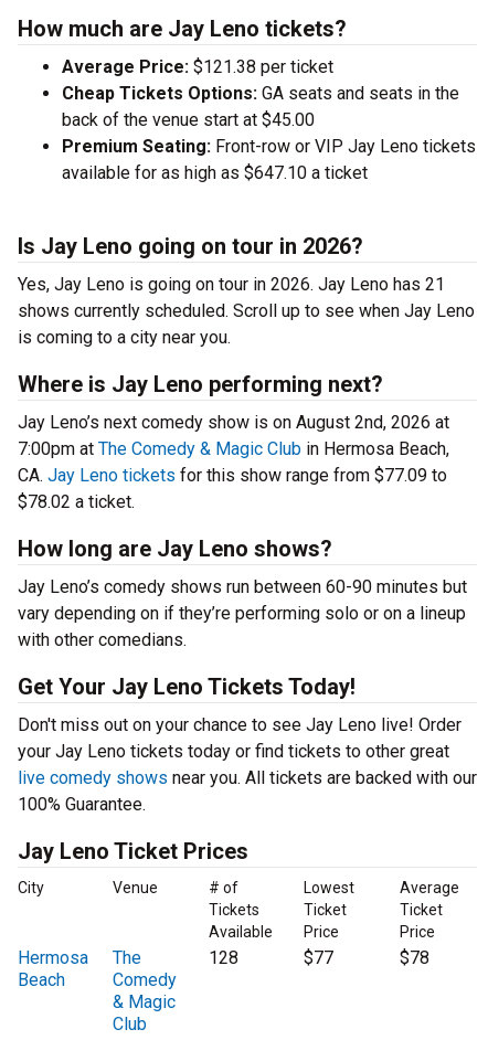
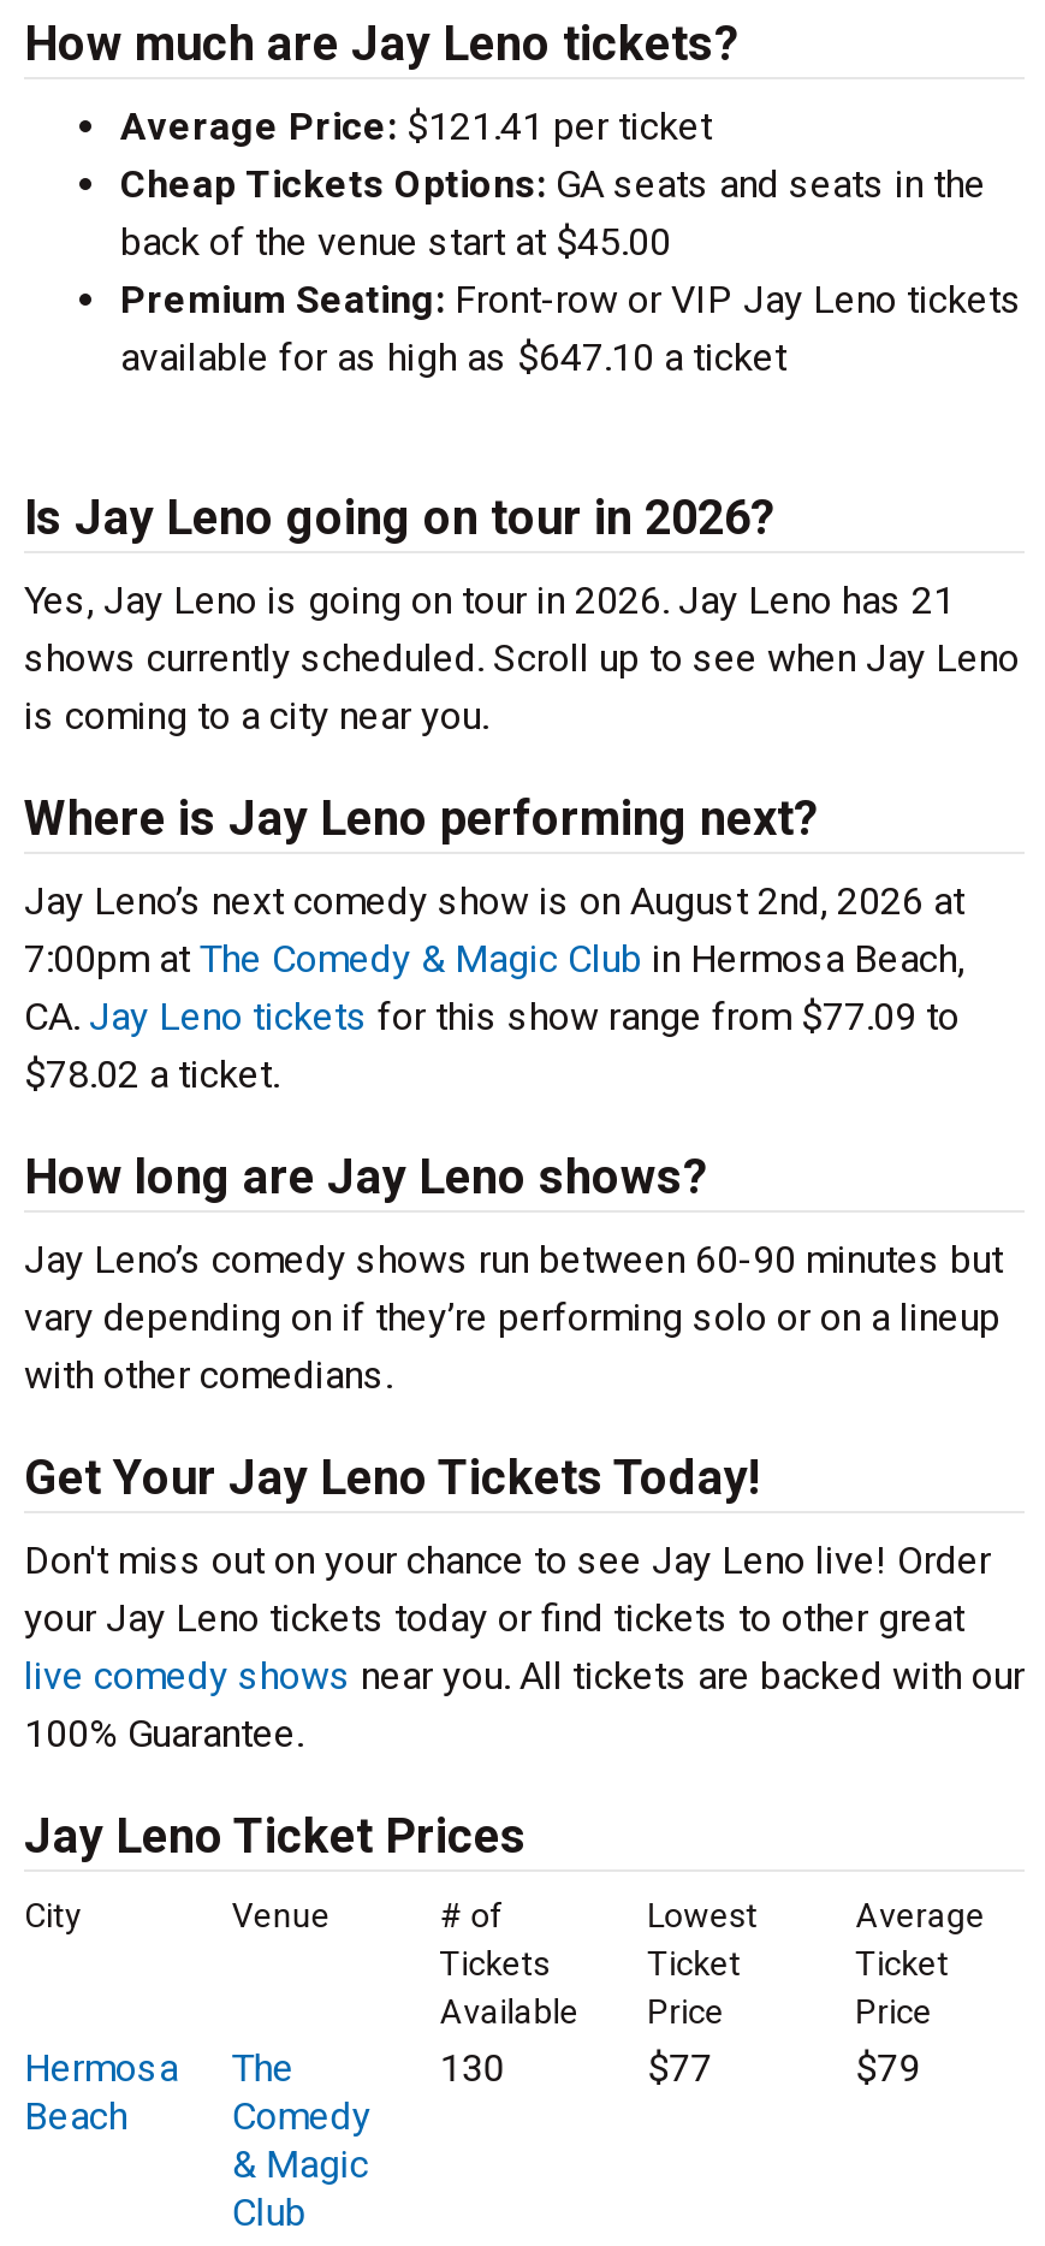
[62,56,333,77] Average Price: $121.38 per ticket -> [120,103,712,149] Average Price: $121.41 per ticket
[208,947,238,968] 128 -> [440,2045,505,2091] 130
[399,947,429,968] $78 -> [855,2045,920,2091] $79

